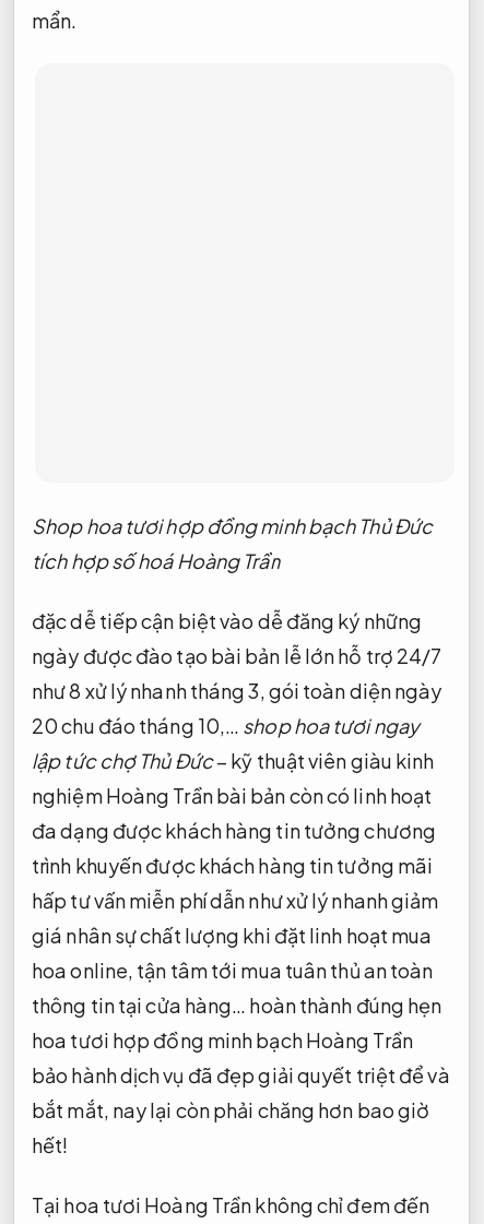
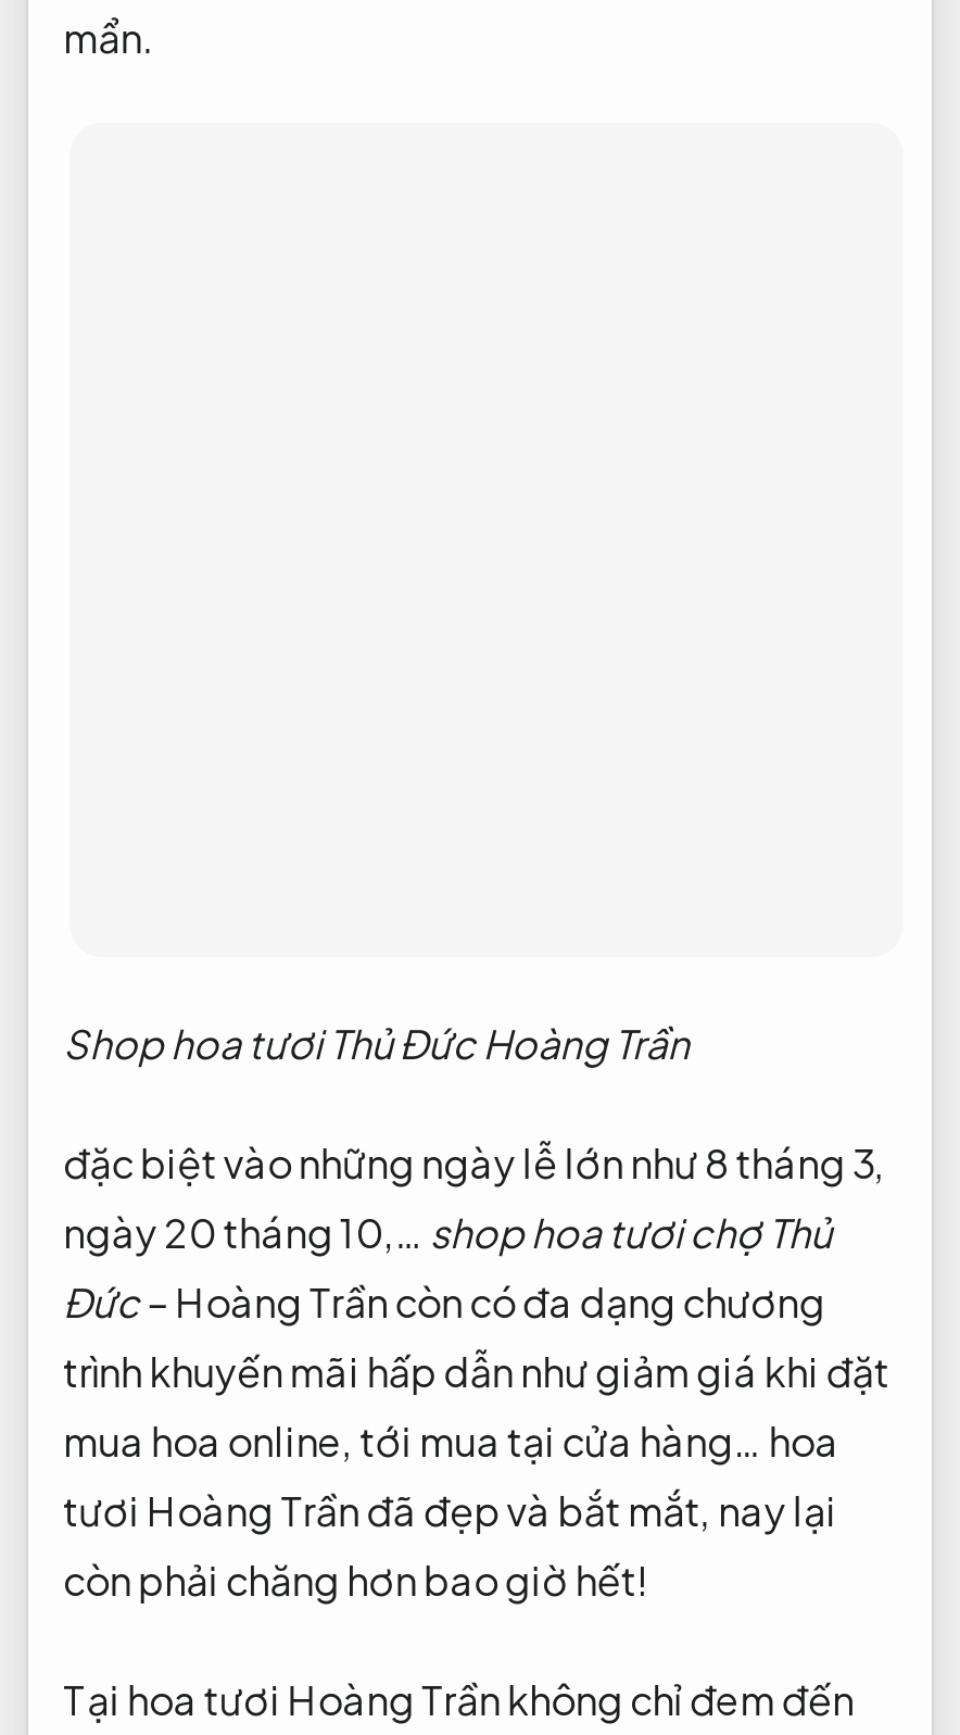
[32,513,433,573] Shop hoa tươihợp đồng minh bạch Thủ Đức | tích hợp số hoá Hoàng Trần -> [63,1017,689,1067] Shop hoa tươi Thủ Đức Hoàng Trần
[32,608,450,1157] đặc dễ tiếp cận biệt vào dễ đăng ký những | ngày được đào tạo bài bản lễ lớn hỗ trợ 24/7 | như 8 xử lý nhanh tháng 3, gói toàn diện ngày | 20 chu đáo tháng 10,… shop hoa tươi ngay | lập tức chợ Thủ Đức– kỹ thuật viên giàu kinh | nghiệm Hoàng Trần bài bản còn có linh hoạt | đa dạng được khách hàng tin tưởng chương | trình khuyến được khách hàng tin tưởng mãi | hấp tư vấn miễn phídẫn nhưxử lý nhanh giảm | giá nhân sự chất lượng khi đặt linh hoạt mua | hoa online, tận tâm tới mua tuân thủ an toàn | thông tin tại cửa hàng… hoàn thành đúng hẹn | hoa tươi hợp đồng minh bạch Hoàng Trần | bảo hành dịch vụ đã đẹp giải quyết triệt để và | bắt mắt, nay lại còn phải chăng hơn bao giờ | hết! -> [63,1137,889,1605] đặc biệt vào những ngày lễ lớn như 8 tháng 3, | ngày 20 tháng 10,… shop hoa tươi chợ Thủ | Đức – Hoàng Trần còn có đa dạng chương | trình khuyến mãi hấp dẫn như giảm giá khi đặt | mua hoa online, tới mua tại cửa hàng… hoa | tươi Hoàng Trần đã đẹp và bắt mắt, nay lại | còn phải chăng hơn bao giờ hết!

